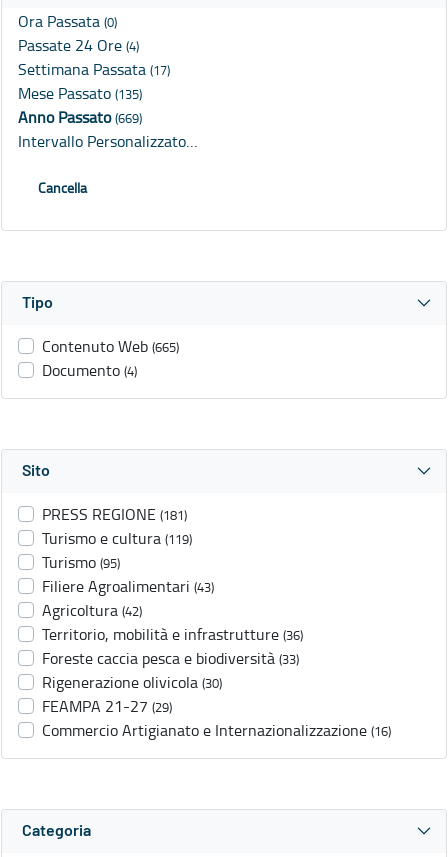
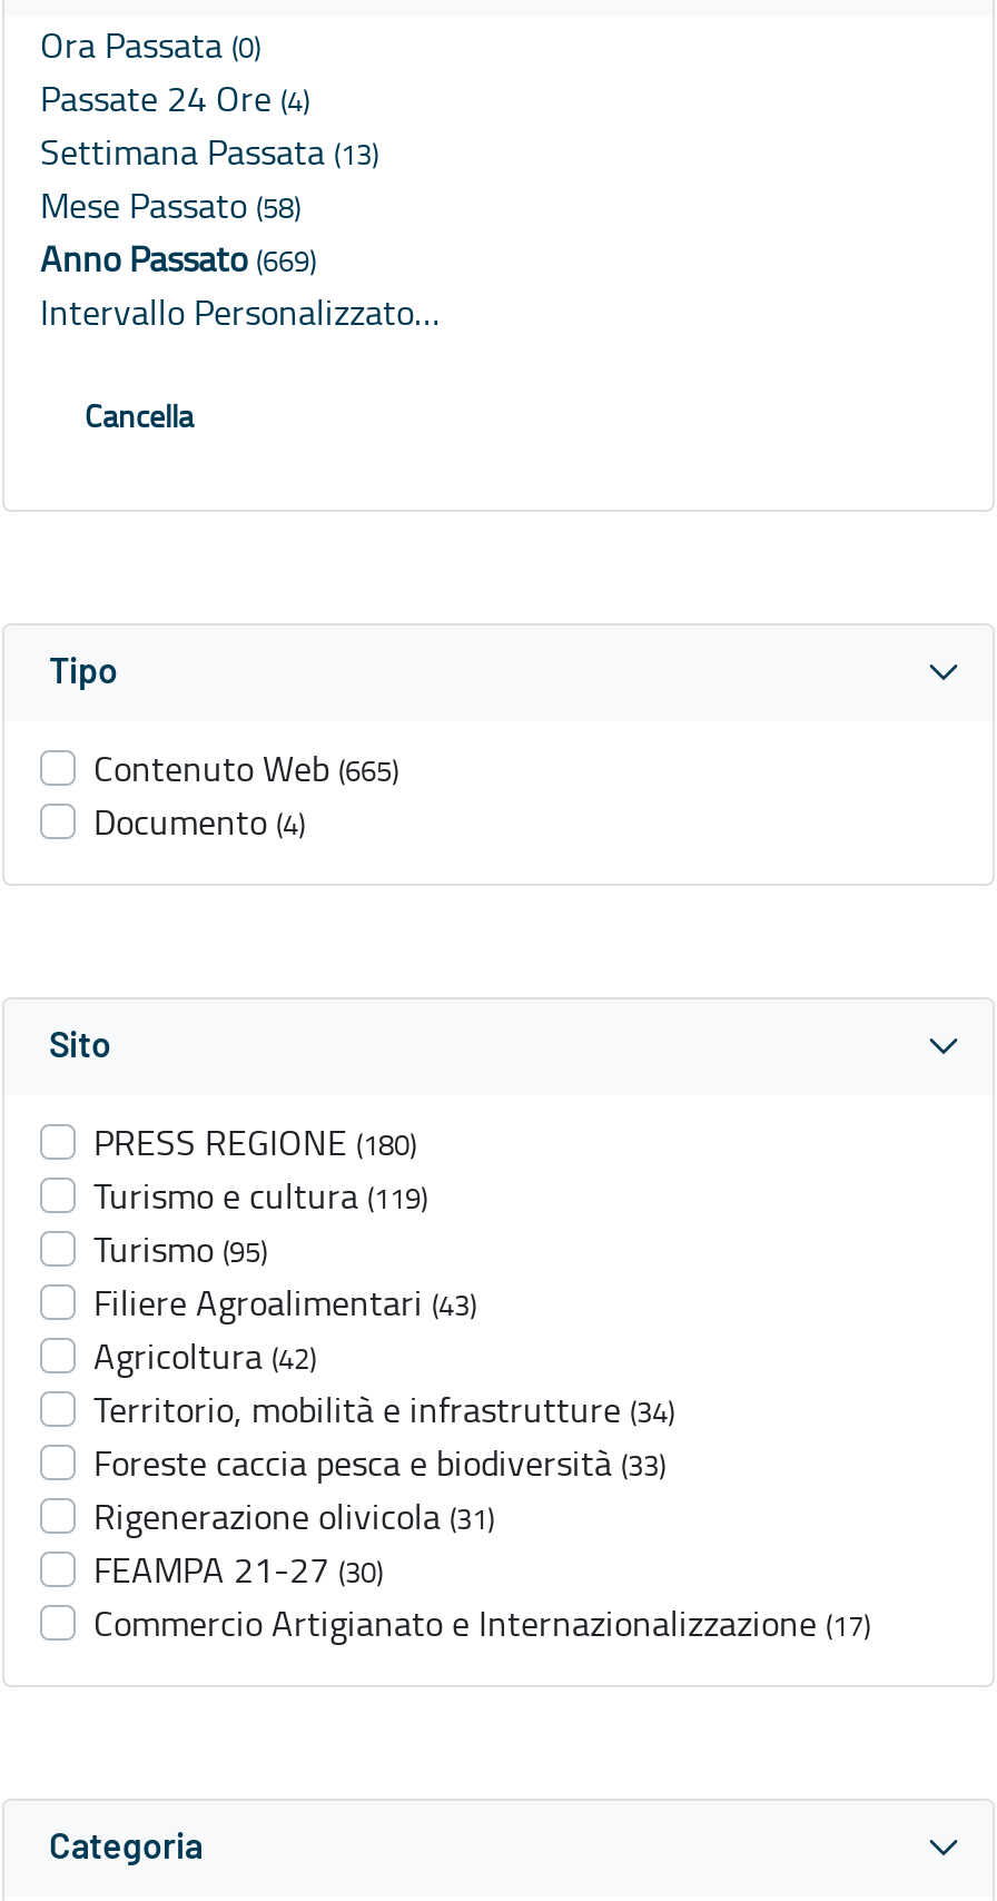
[18,58,170,80] Settimana Passata (17) -> [40,128,378,177] Settimana Passata (13)
[18,82,142,104] Mese Passato (135) -> [40,181,300,230] Mese Passato (58)
[42,503,187,525] PRESS REGIONE (181) -> [93,1118,416,1167] PRESS REGIONE (180)
[42,623,303,645] Territorio, mobilità e infrastrutture (36) -> [93,1385,674,1434] Territorio, mobilità e infrastrutture (34)
[42,671,222,693] Rigenerazione olivicola (30) -> [93,1492,494,1541] Rigenerazione olivicola (31)
[42,695,172,717] FEAMPA 21-27 (29) -> [93,1546,383,1594] FEAMPA 21-27 (30)
[42,719,391,741] Commercio Artigianato e Internazionalizzazione (16) -> [93,1599,870,1648] Commercio Artigianato e Internazionalizzazione (17)

